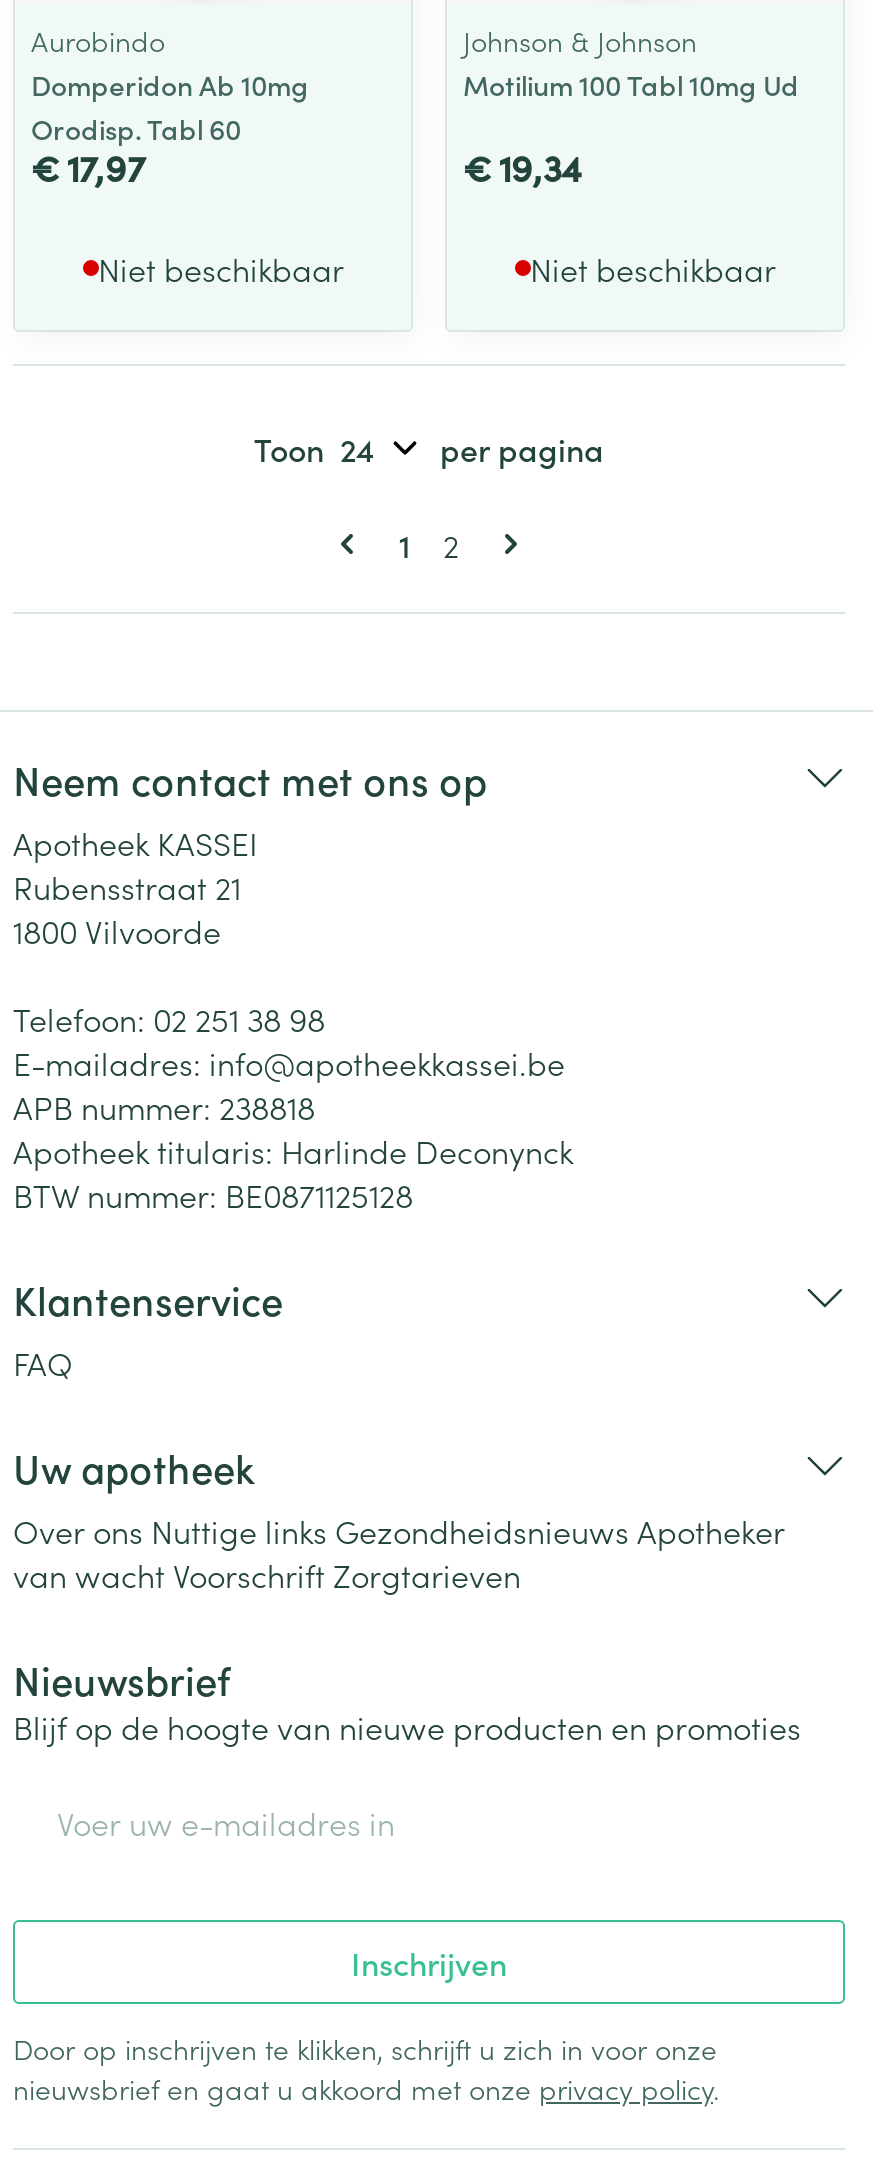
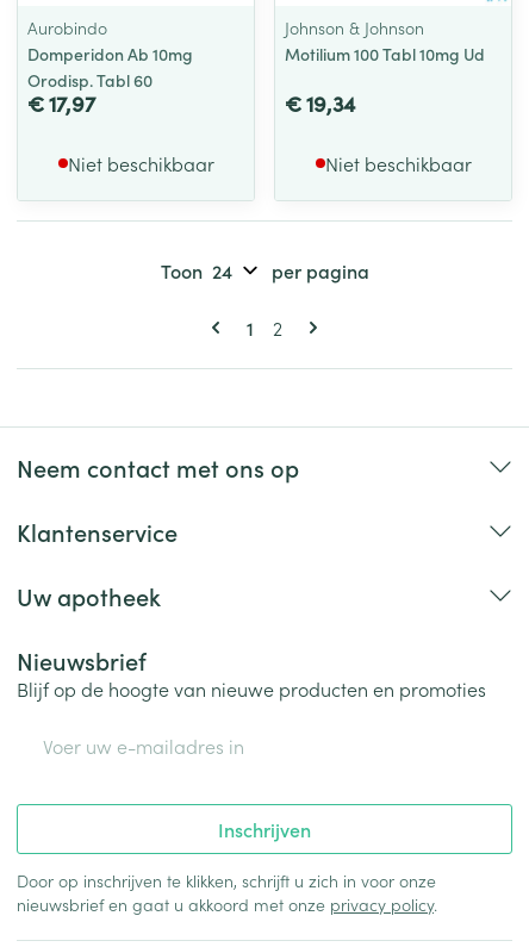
[13,820,573,1216] Apotheek KASSEI | Rubensstraat 21 | 1800 Vilvoorde | Telefoon: 02 251 38 98 | E-mailadres: info@apotheekkassei.be | APB nummer: 238818 | Apotheek titularis: Harlinde Deconynck | BTW nummer: BE0871125128 -> none
[13,1340,73,1384] FAQ -> none
[13,1508,785,1596] Over ons Nuttige links Gezondheidsnieuws Apotheker | van wacht Voorschrift Zorgtarieven -> none

